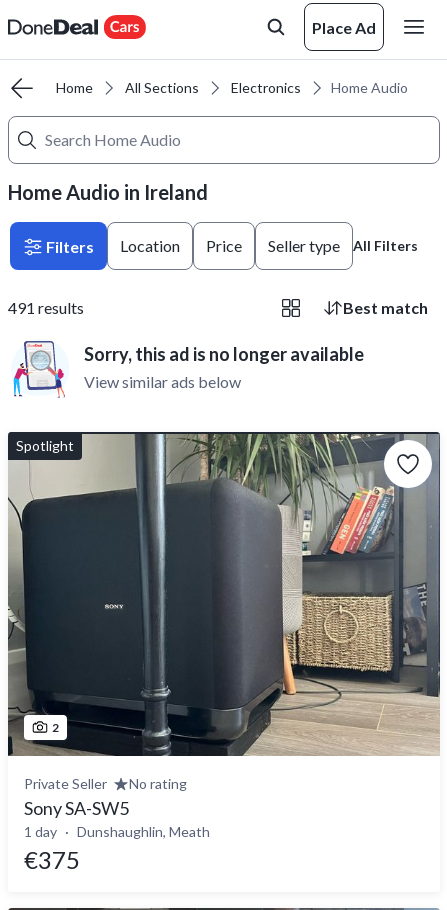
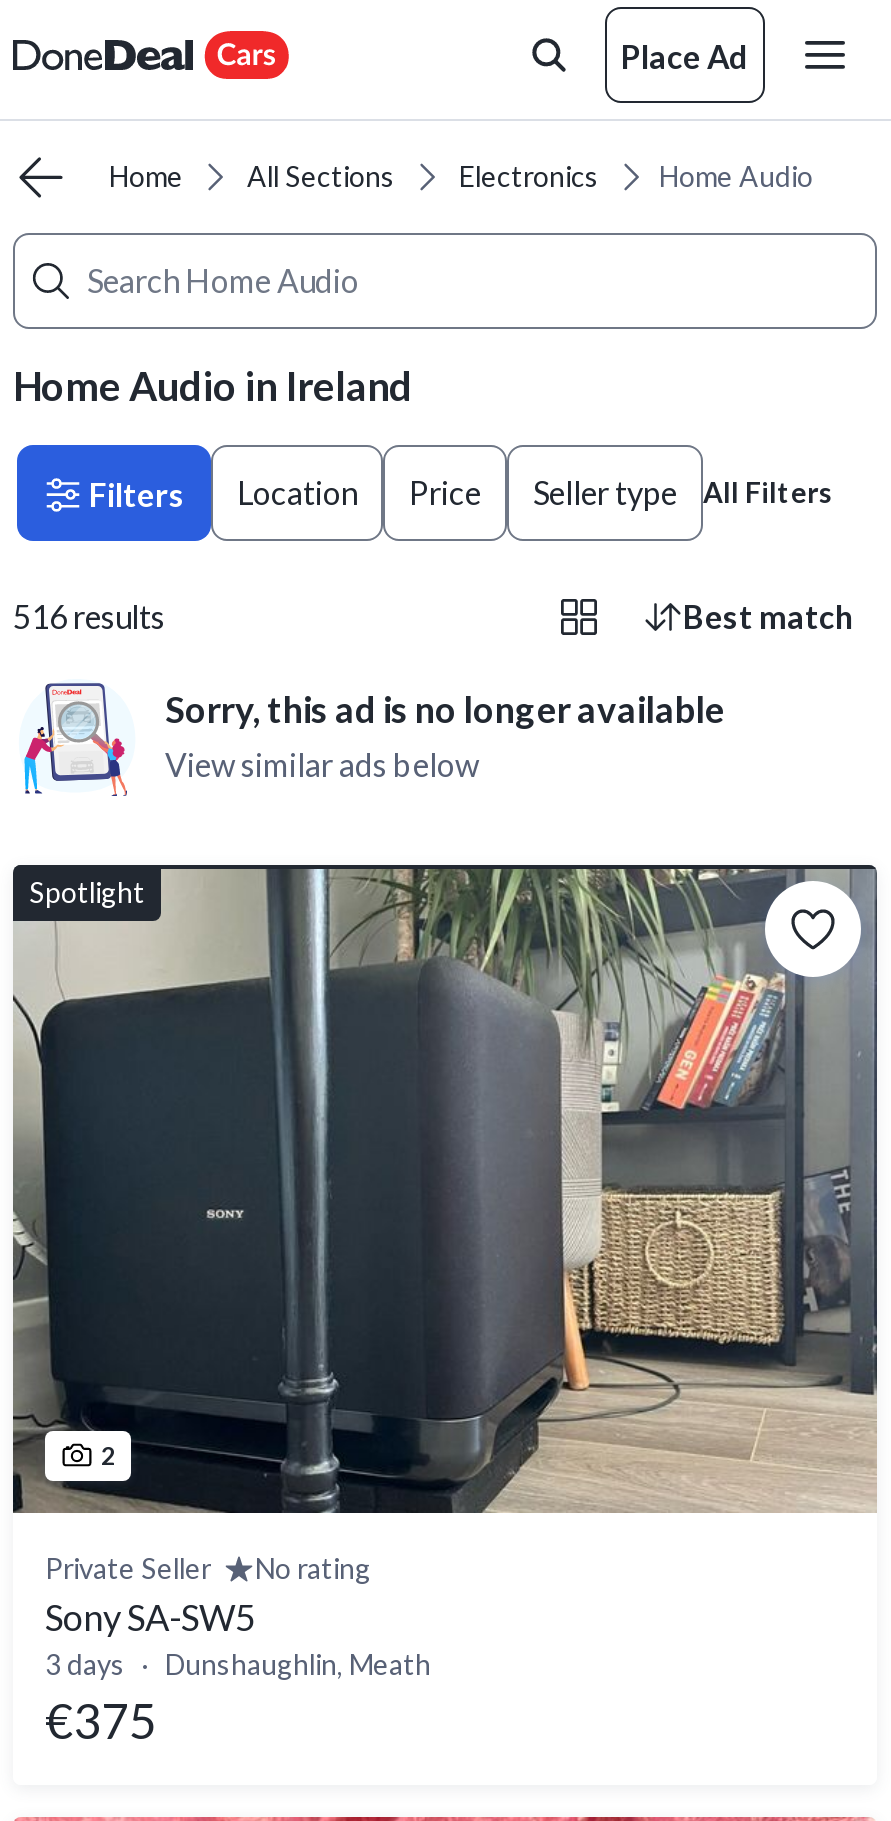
[8,298,84,317] 491 results -> [13,597,165,635] 516 results
[24,823,210,840] 1 day Dunshaughlin, Meath -> [45,1647,431,1681] 3 days Dunshaughlin, Meath

